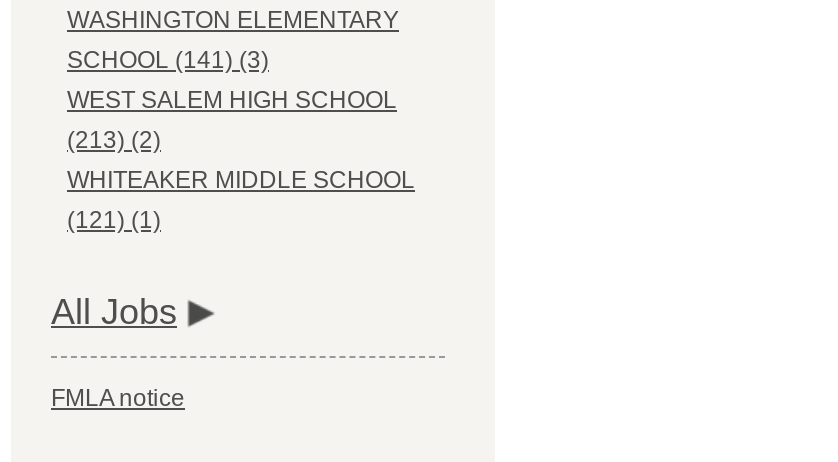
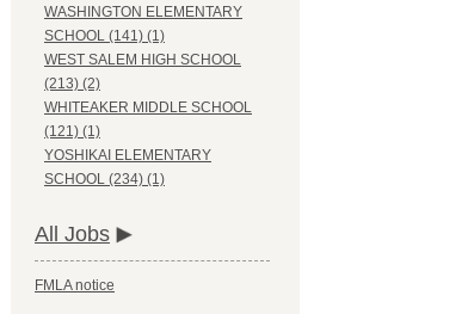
[67,47,269,75] SCHOOL (141) (3) -> [44,28,165,45] SCHOOL (141) (1)
none -> [44,147,211,188] YOSHIKAI ELEMENTARY | SCHOOL (234) (1)

